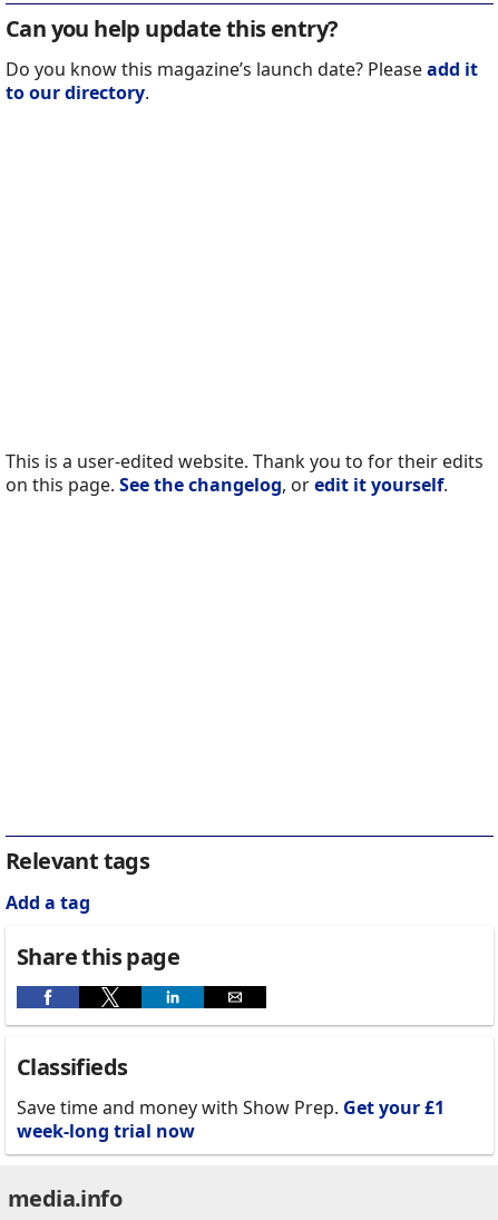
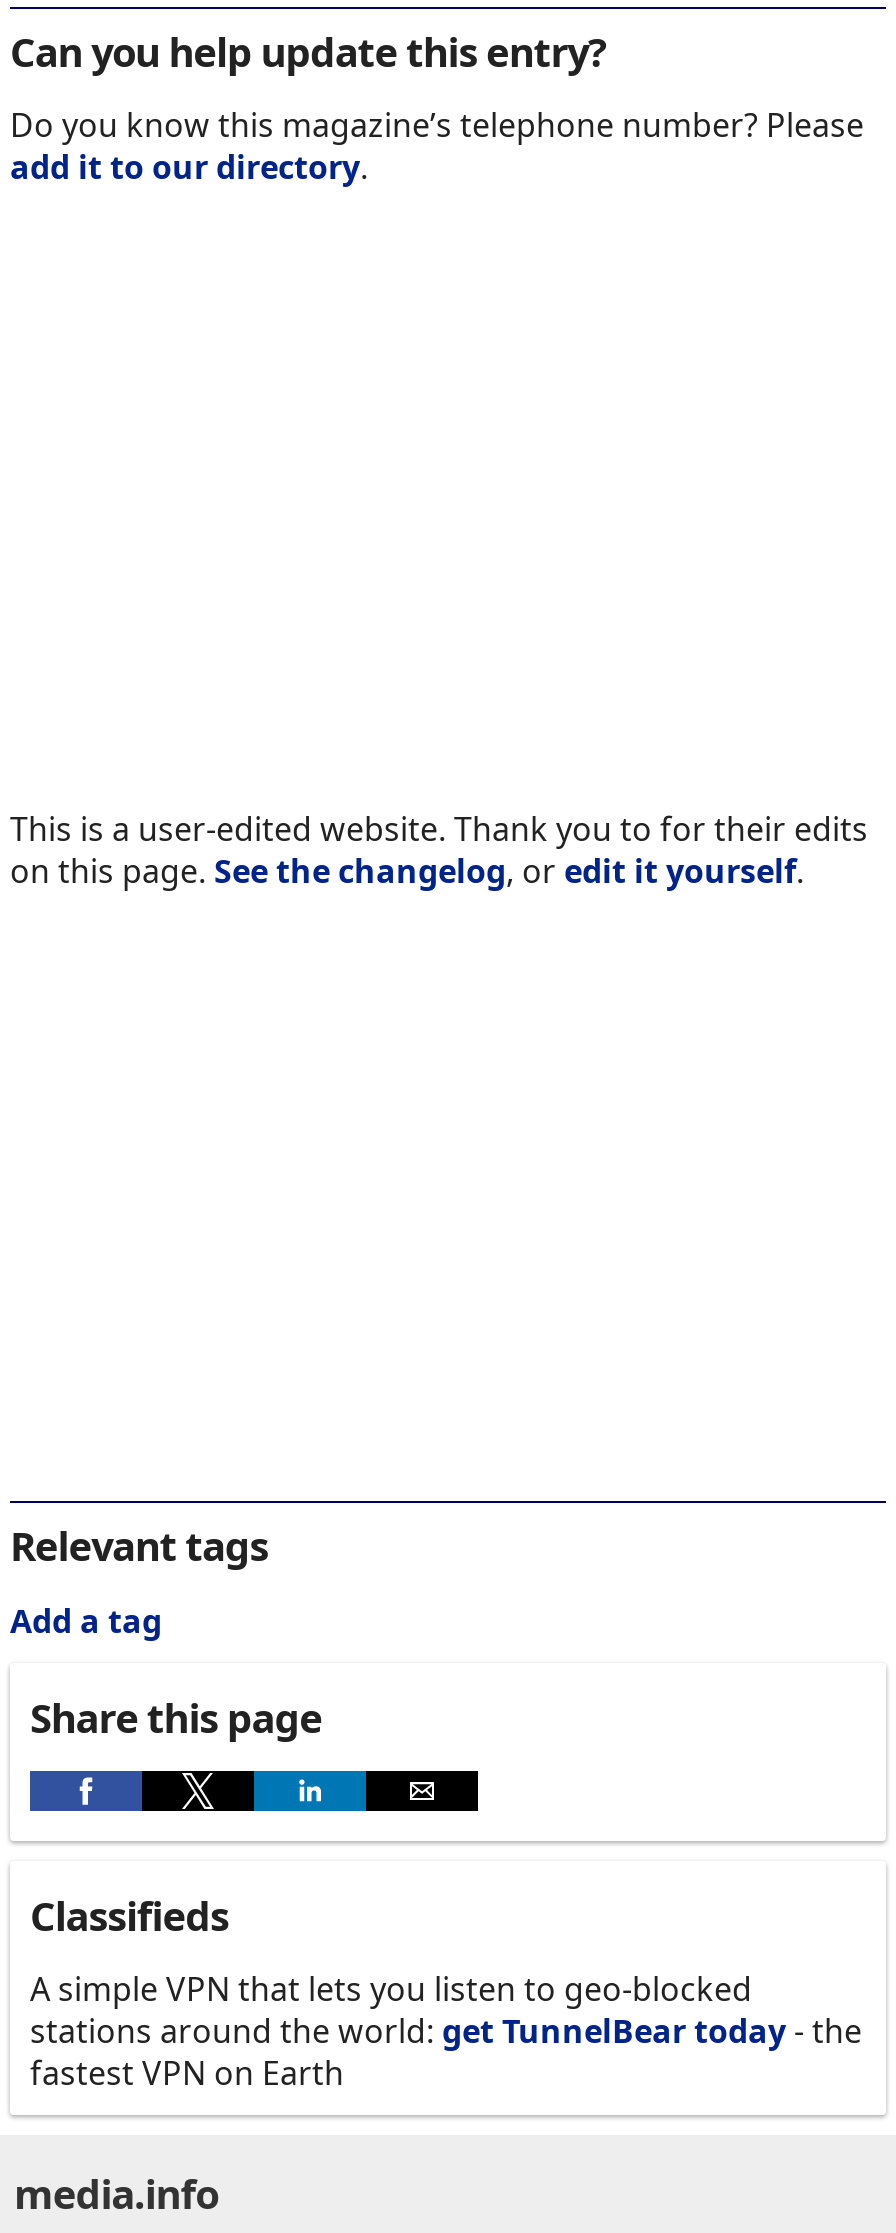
[6,57,478,105] Do you know this magazine’s launch date? Please add it | to our directory. -> [10,104,864,190] Do you know this magazine’s telephone number? Please | add it to our directory.
[17,1096,445,1144] Save time and money with Show Prep. Get your £1 | week-long trial now -> [30,1968,862,2096] A simple VPN that lets you listen to geo-blocked | stations around the world: get TunnelBear today - the | fastest VPN on Earth

